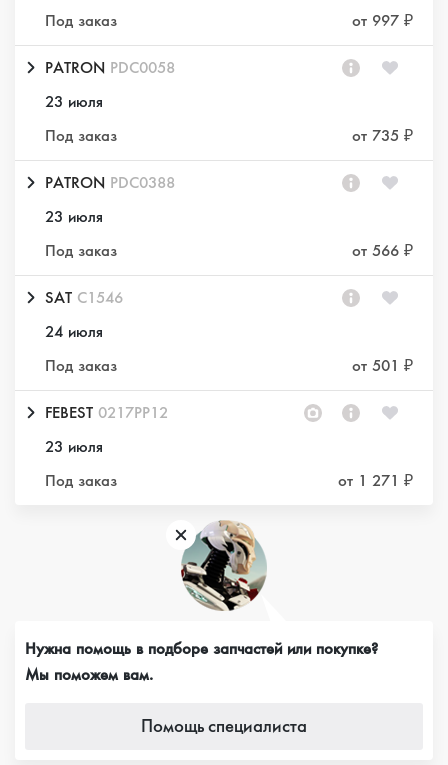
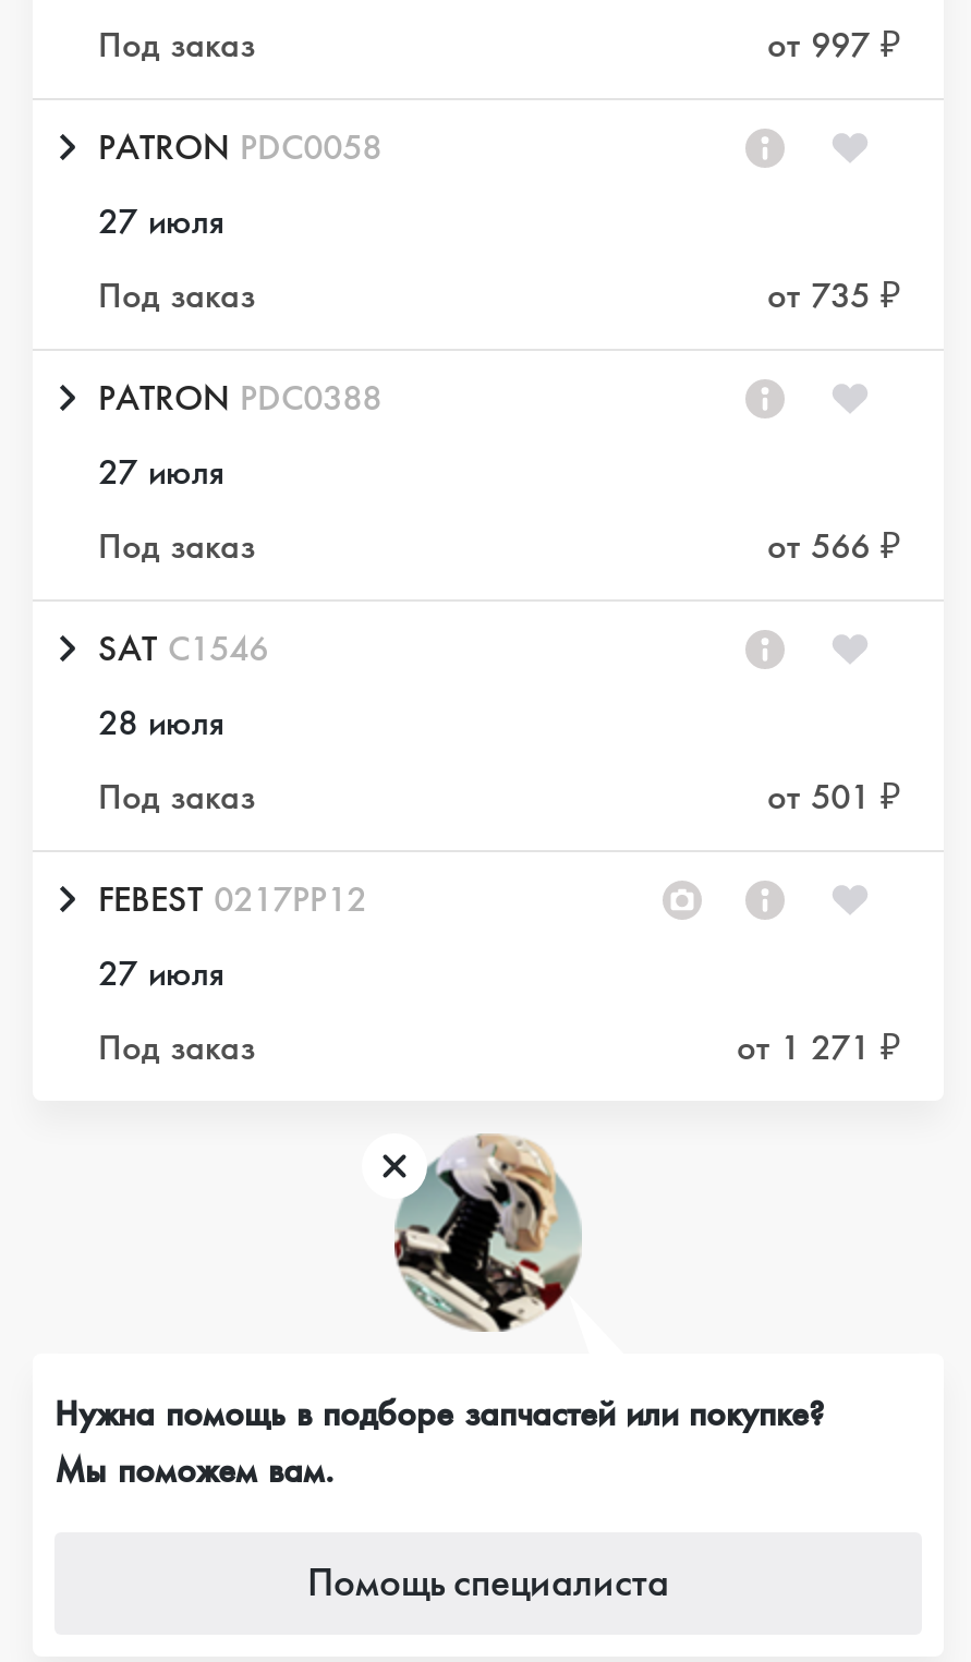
[45,91,103,112] 23 июля -> [98,198,224,244] 27 июля
[45,206,103,227] 23 июля -> [98,449,224,495] 27 июля
[45,321,103,342] 24 июля -> [98,700,224,745] 28 июля
[45,436,103,457] 23 июля -> [98,950,224,996] 27 июля

